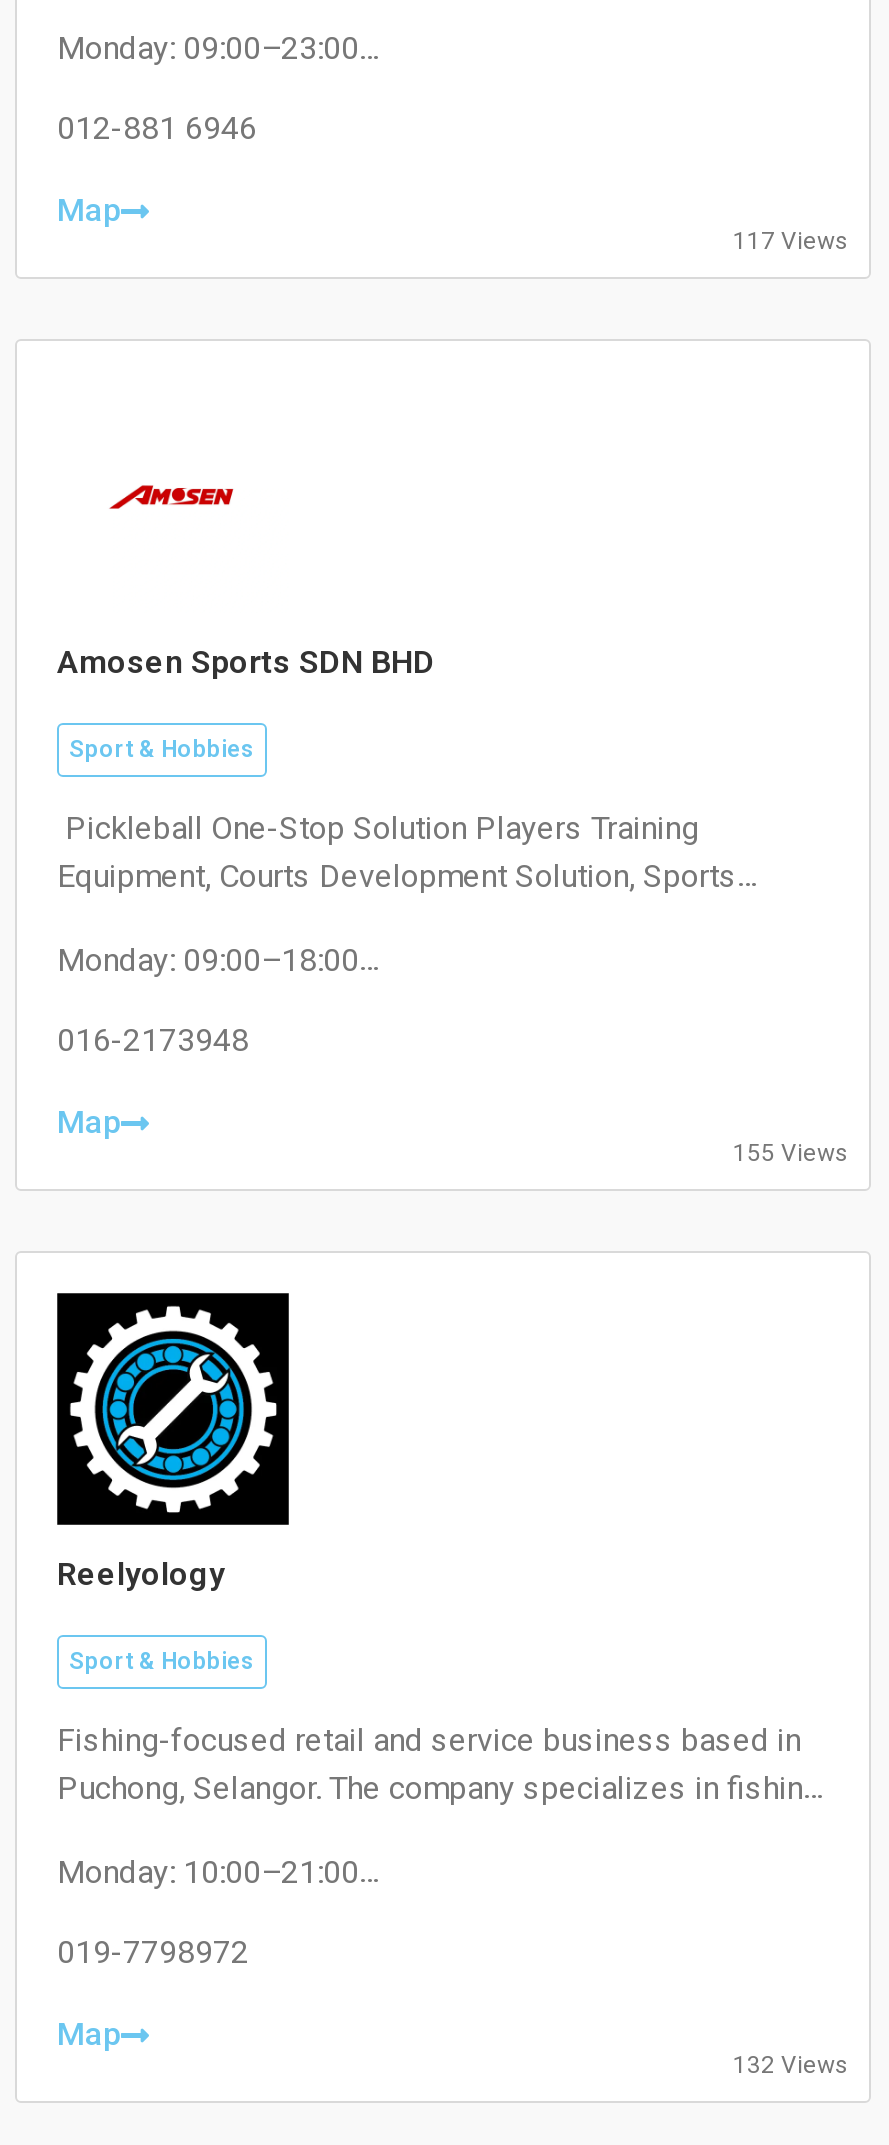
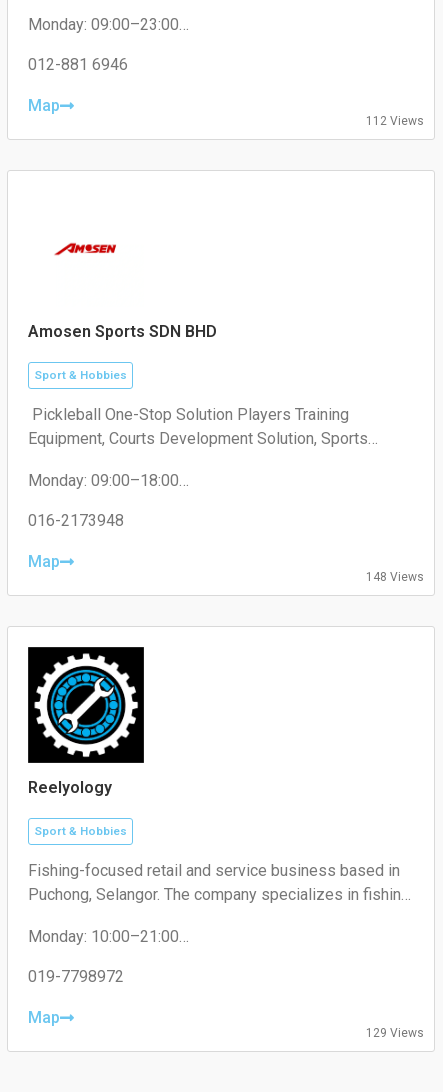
[733,227,849,255] 117 Views -> [366,114,424,128] 112 Views
[733,1138,849,1166] 155 Views -> [366,570,424,584] 148 Views
[733,2050,849,2078] 132 Views -> [366,1025,424,1039] 129 Views

